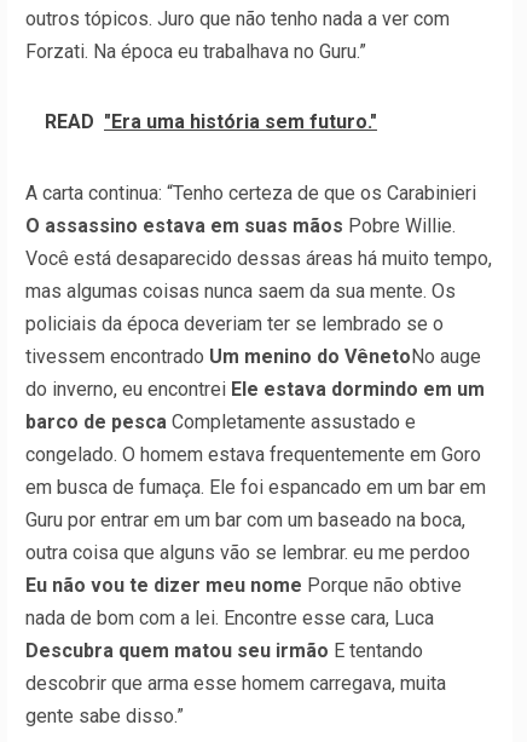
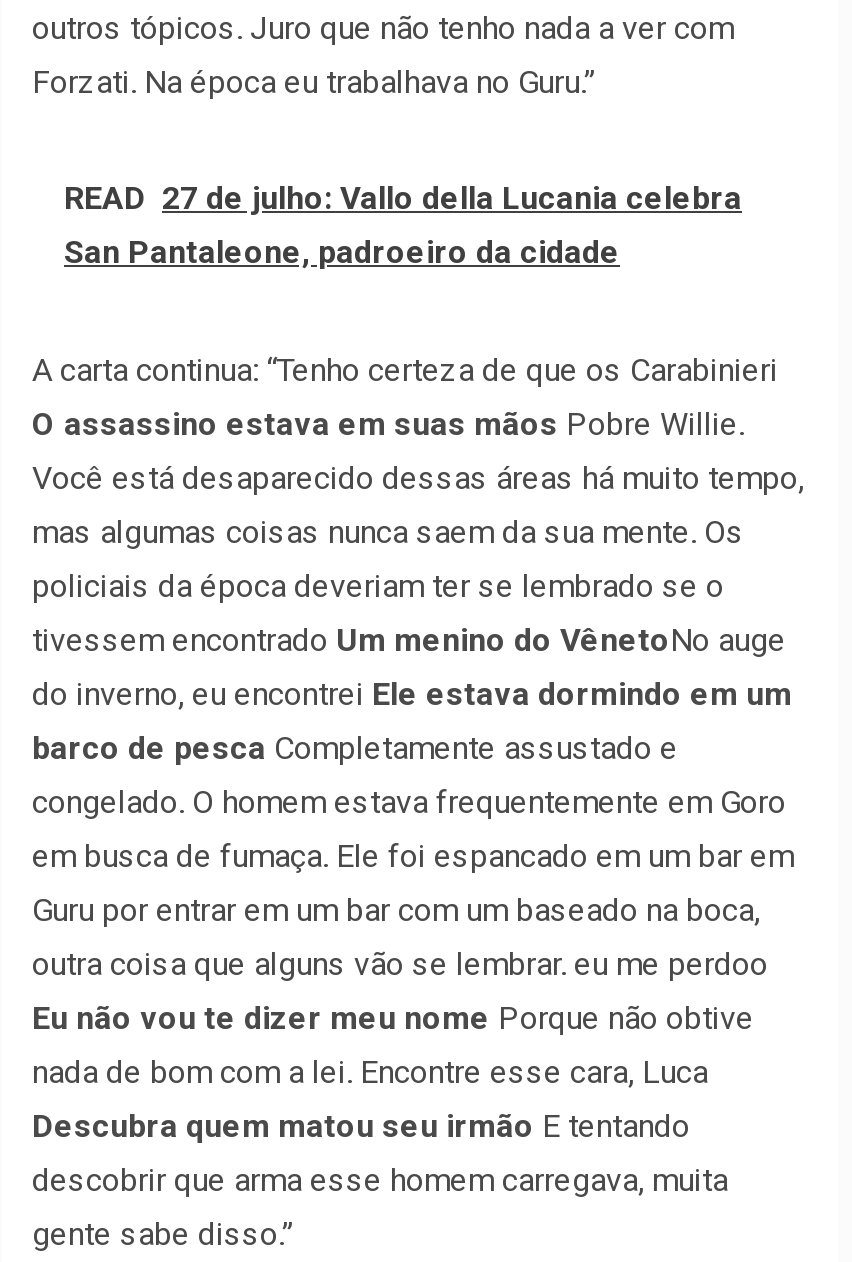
[45,110,377,133] READ "Era uma história sem futuro." -> [64,179,742,271] READ 27 de julho: Vallo della Lucania celebra | San Pantaleone, padroeiro da cidade

